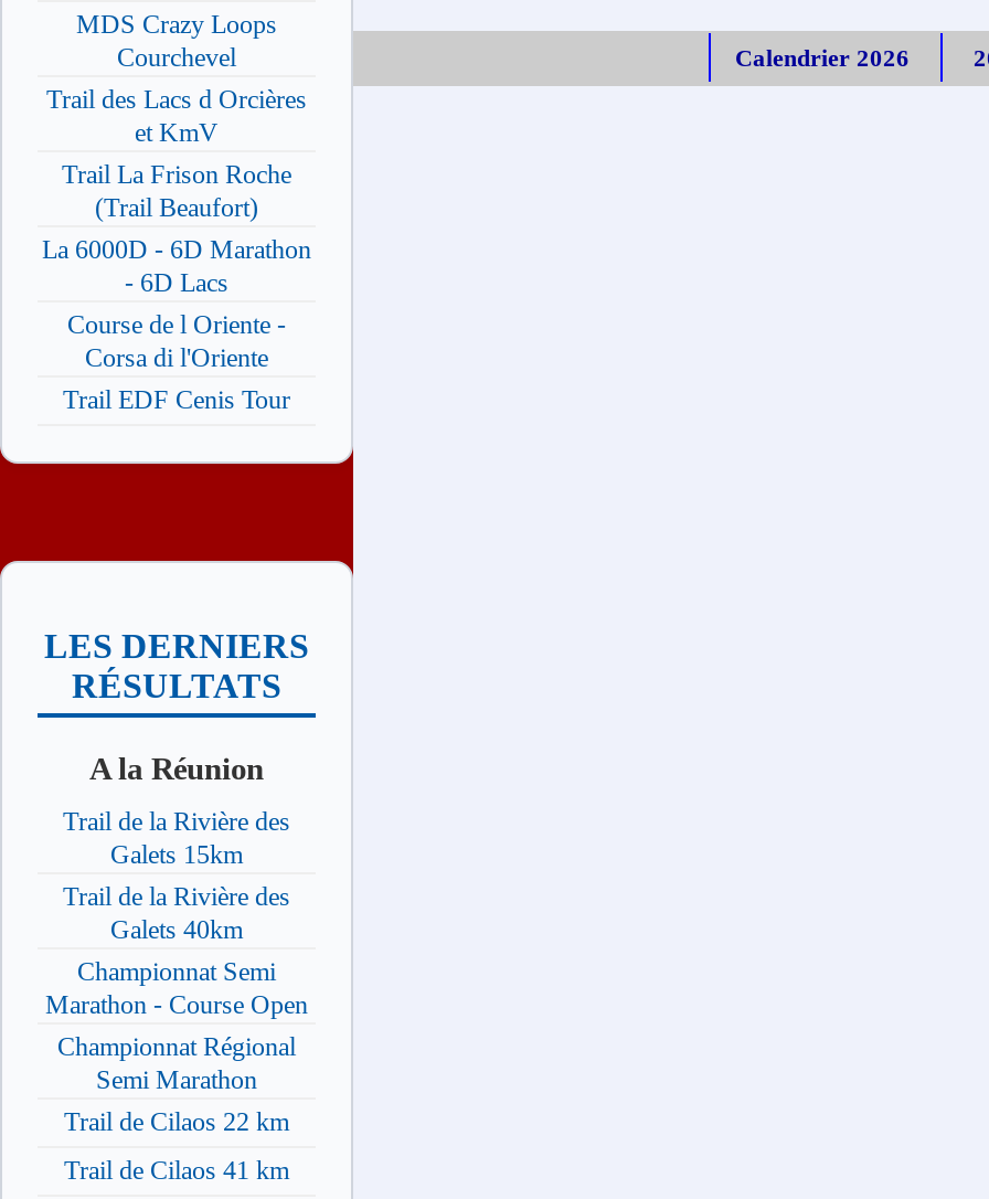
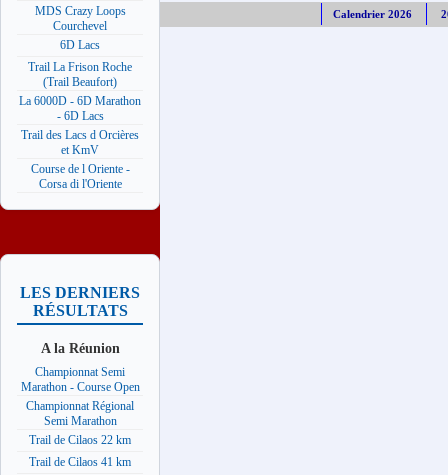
none -> [60,38,100,52] 6D Lacs
moved [46,85,307,144] -> [21,128,139,155]: Trail des Lacs d Orcières | et KmV
moved [67,310,286,369] -> [30,162,129,189]: Course de l Oriente - | Corsa di l'Oriente
[63,385,290,416] Trail EDF Cenis Tour -> none
[63,807,290,941] Trail de la Rivière des | Galets 15km | Trail de la Rivière des | Galets 40km -> none

